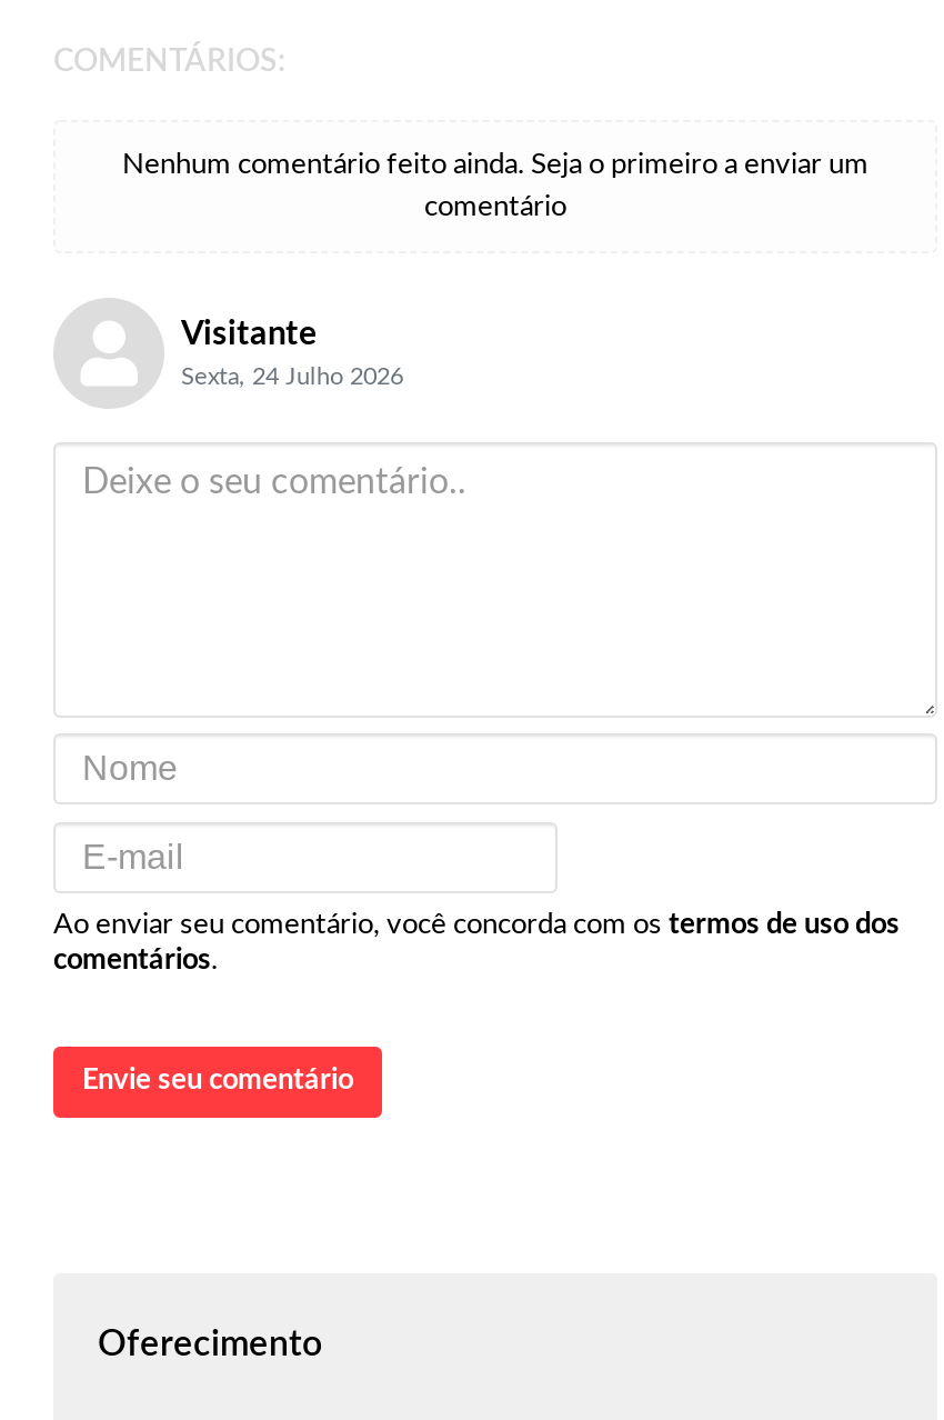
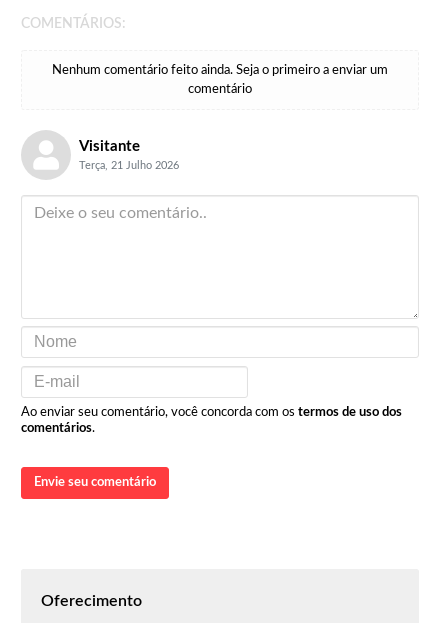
[181,364,403,388] Sexta, 24 Julho 2026 -> [78,160,178,171] Terça, 21 Julho 2026

